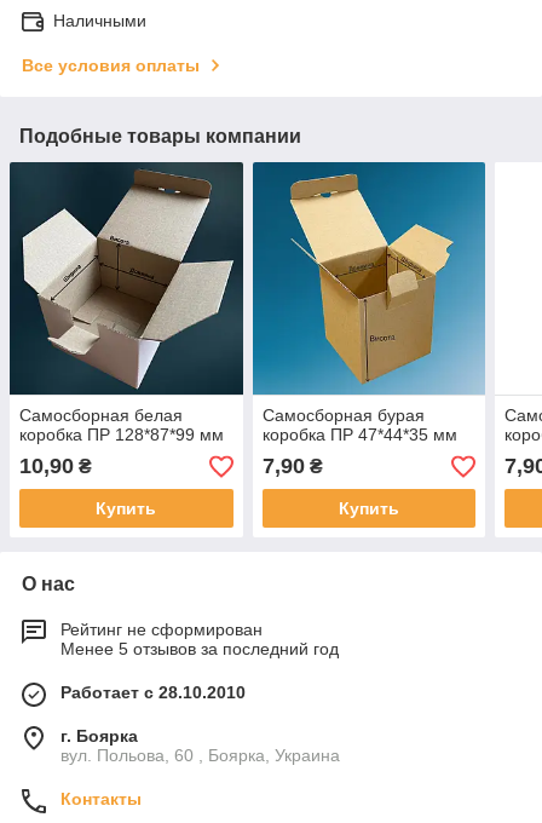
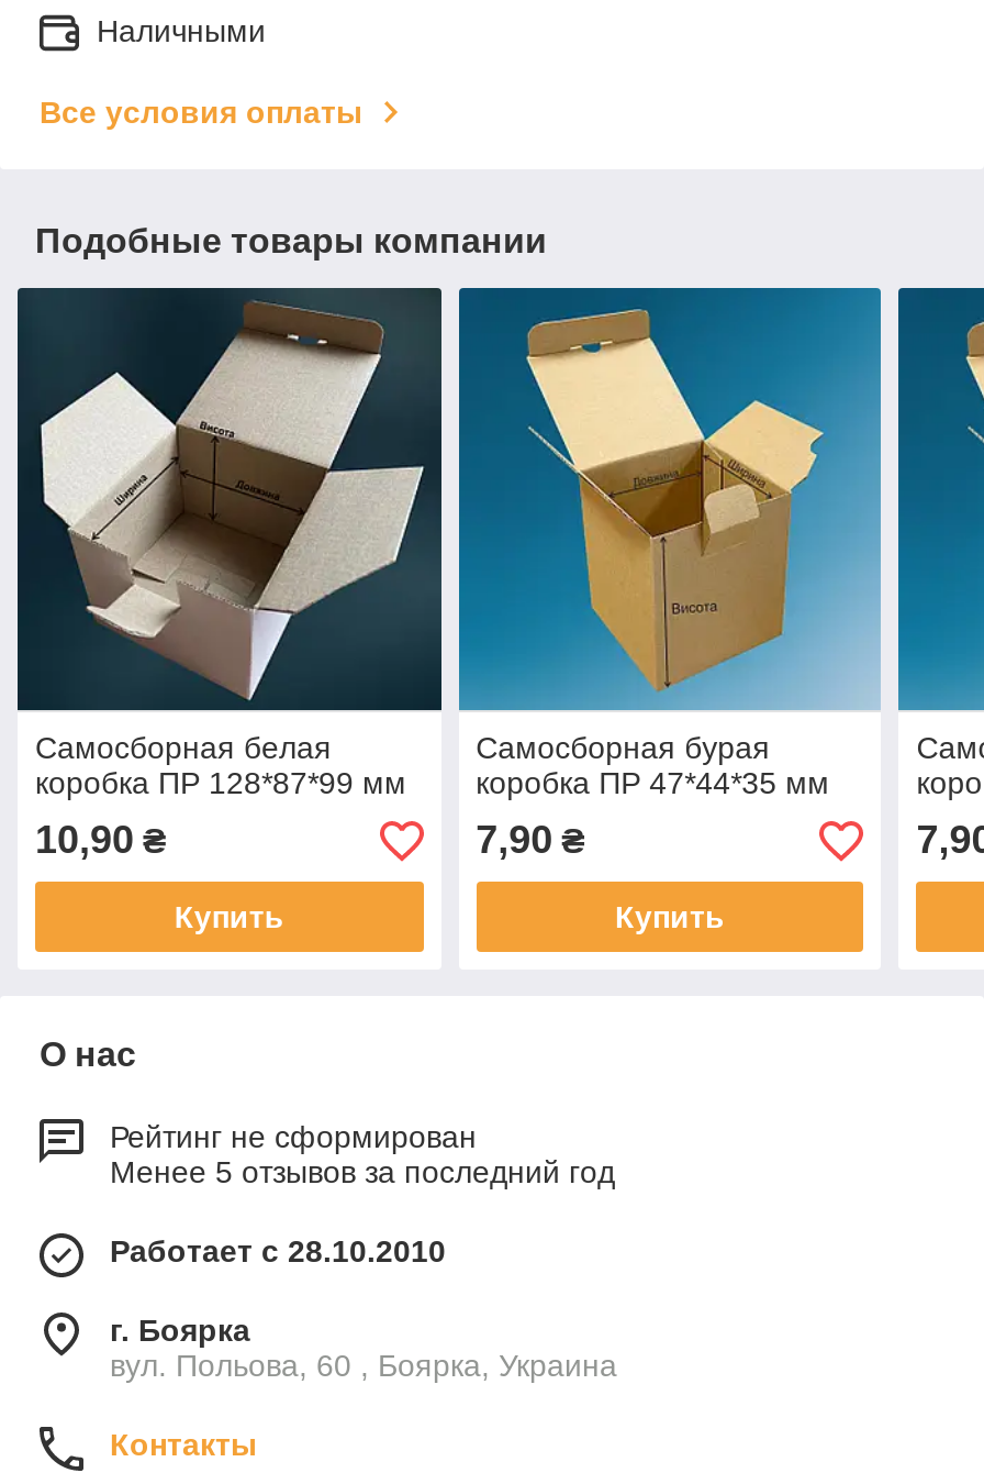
none -> [896,286,977,712] [image]

